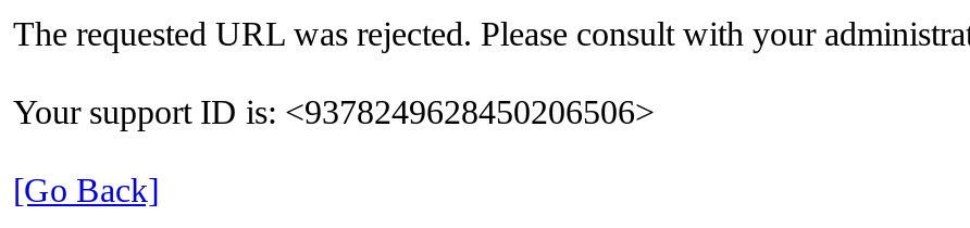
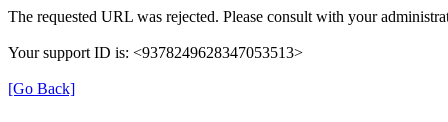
[13,93,655,130] Your support ID is: <9378249628450206506> -> [8,44,303,61] Your support ID is: <9378249628347053513>

